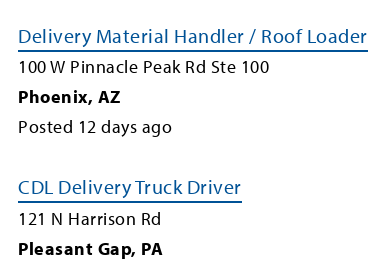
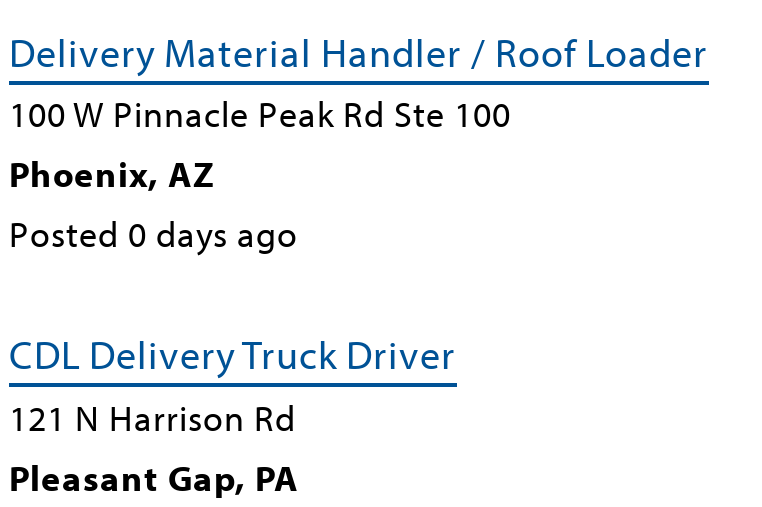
[18,115,172,138] Posted 12 days ago -> [9,211,298,257] Posted 0 days ago

